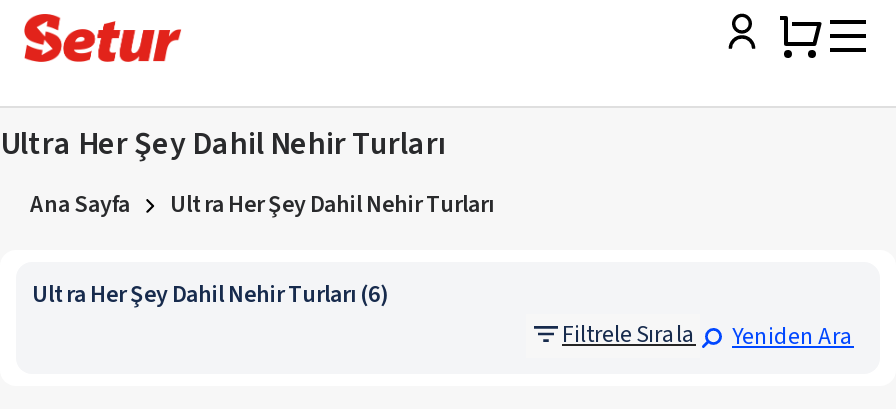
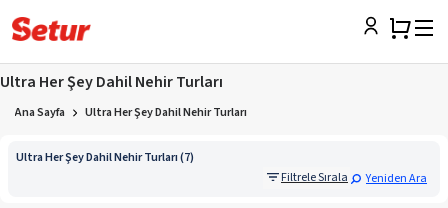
[32,278,388,312] Ultra Her Şey Dahil Nehir Turları (6) -> [16,149,194,166] Ultra Her Şey Dahil Nehir Turları (7)

